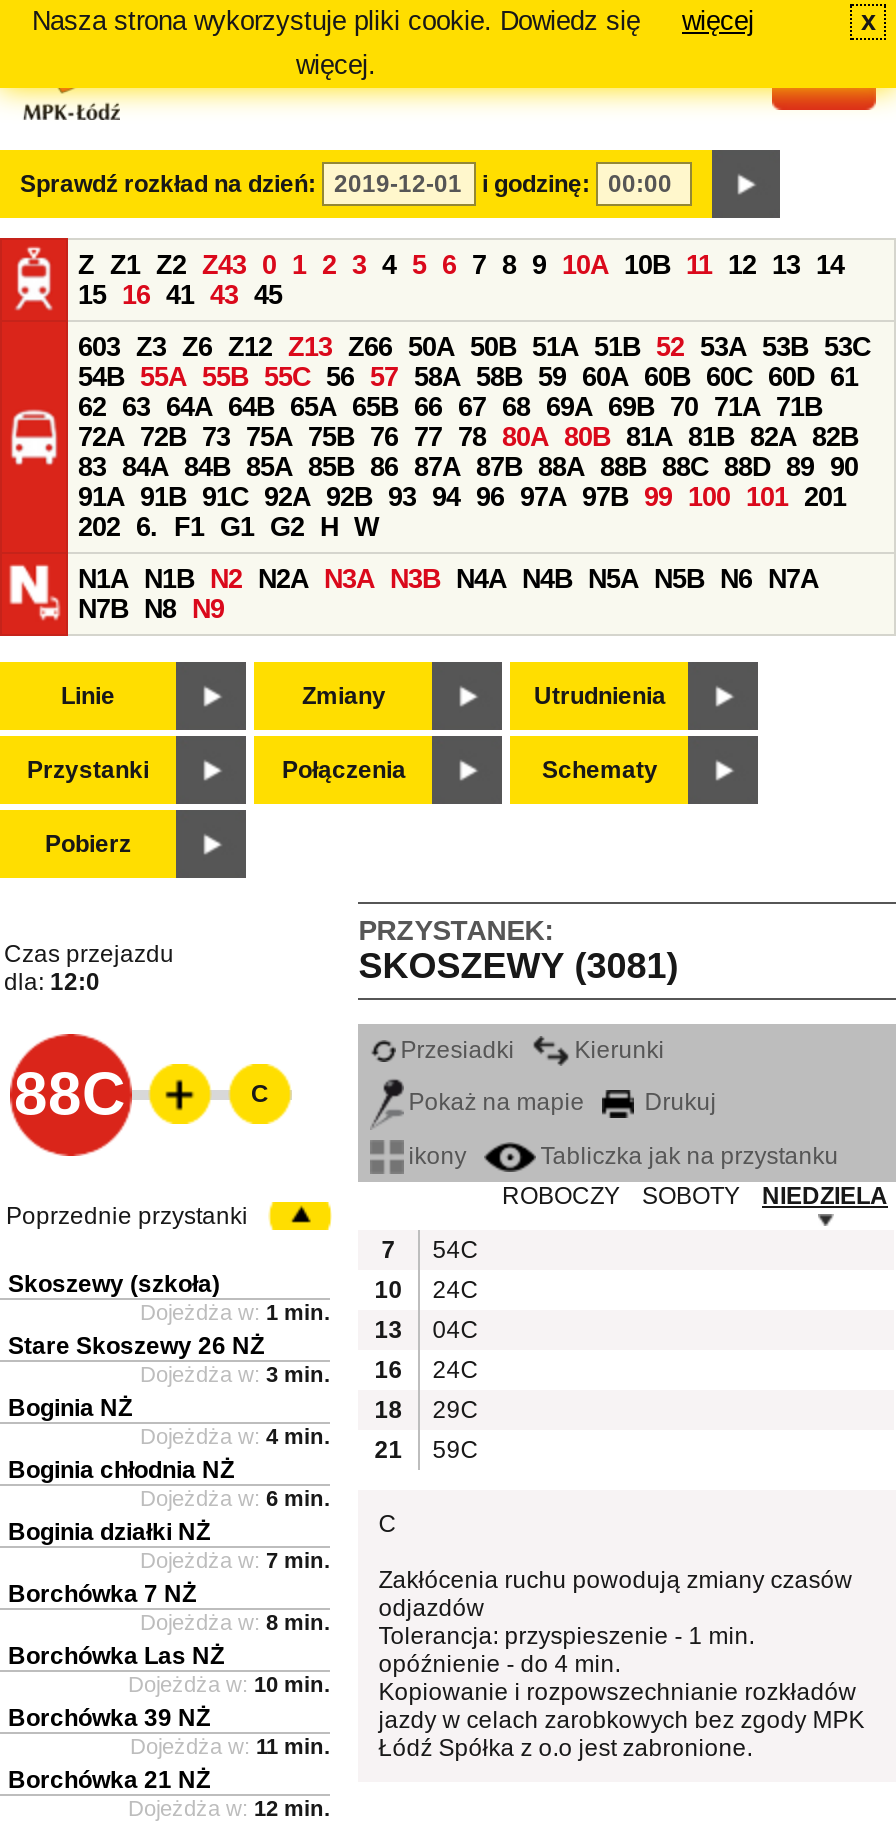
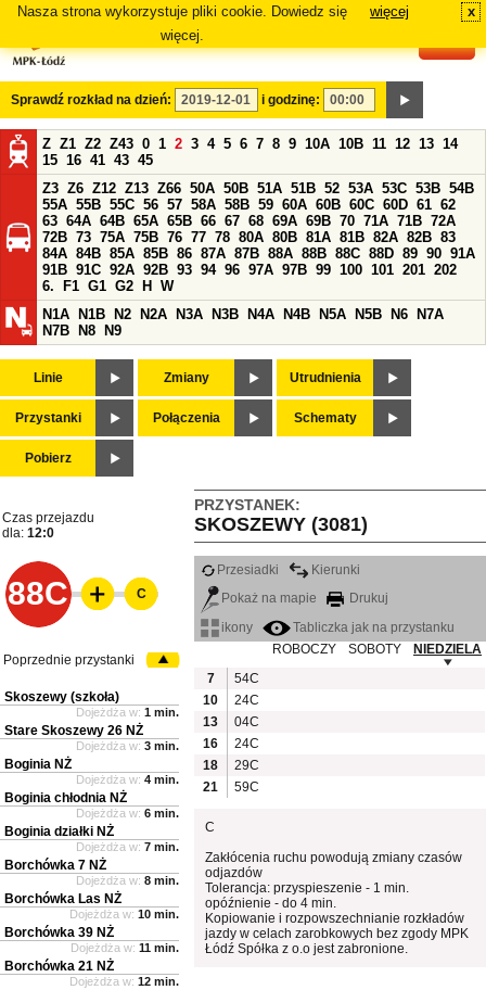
[78,332,870,542] 603 Z3 Z6 Z12 Z13 Z66 50A 50B 51A 51B 52 53A 53B 53C | 54B 55A 55B 55C 56 57 58A 58B 59 60A 60B 60C 60D 61 | 62 63 64A 64B 65A 65B 66 67 68 69A 69B 70 71A 71B | 72A 72B 73 75A 75B 76 77 78 80A 80B 81A 81B 82A 82B | 83 84A 84B 85A 85B 86 87A 87B 88A 88B 88C 88D 89 90 | 91A 91B 91C 92A 92B 93 94 96 97A 97B 99 100 101 201 | 202 6. F1 G1 G2 H W -> [42,180,475,294] Z3 Z6 Z12 Z13 Z66 50A 50B 51A 51B 52 53A 53C 53B 54B | 55A 55B 55C 56 57 58A 58B 59 60A 60B 60C 60D 61 62 | 63 64A 64B 65A 65B 66 67 68 69A 69B 70 71A 71B 72A | 72B 73 75A 75B 76 77 78 80A 80B 81A 81B 82A 82B 83 | 84A 84B 85A 85B 86 87A 87B 88A 88B 88C 88D 89 90 91A | 91B 91C 92A 92B 93 94 96 97A 97B 99 100 101 201 202 | 6. F1 G1 G2 H W

